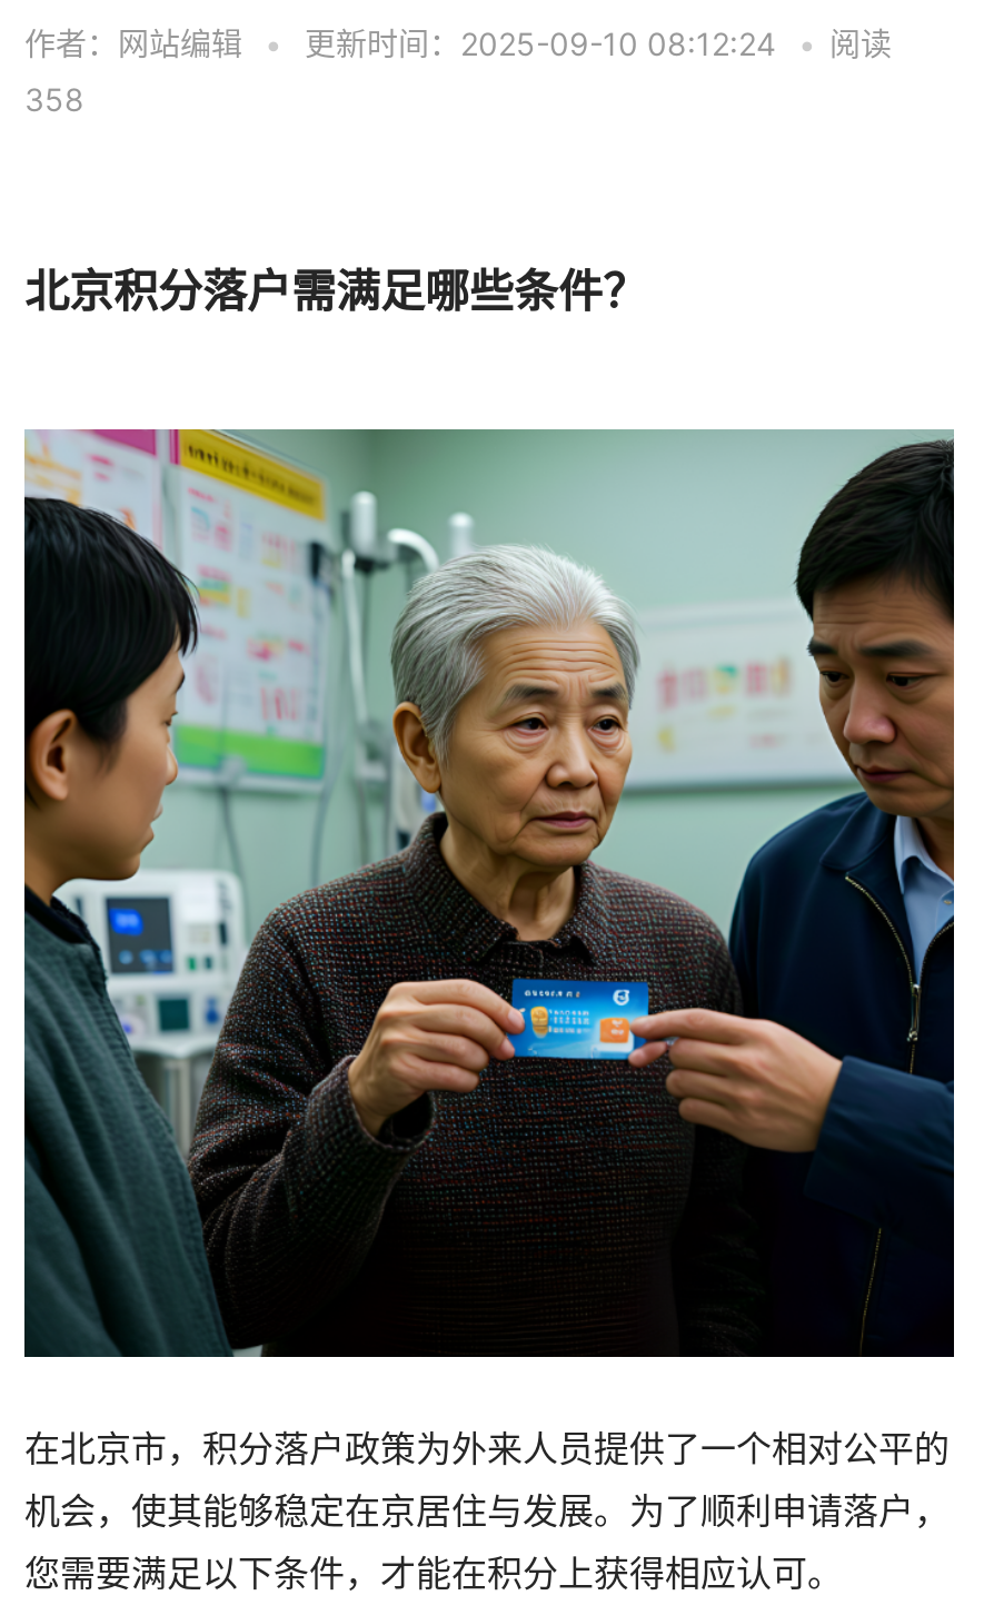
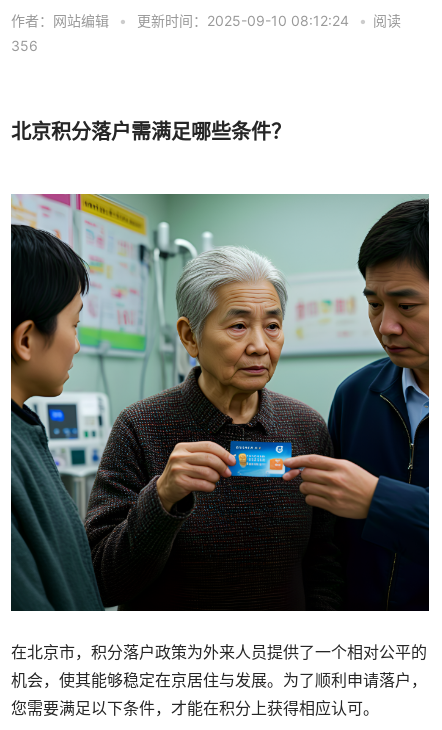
[24,80,85,118] 358 -> [11,37,38,54] 356

